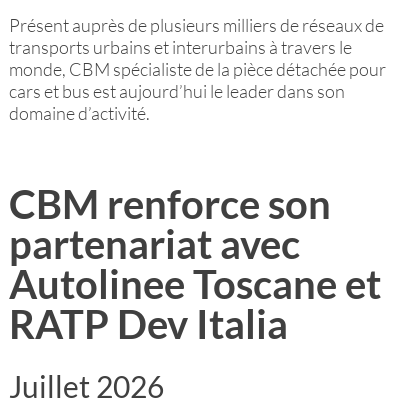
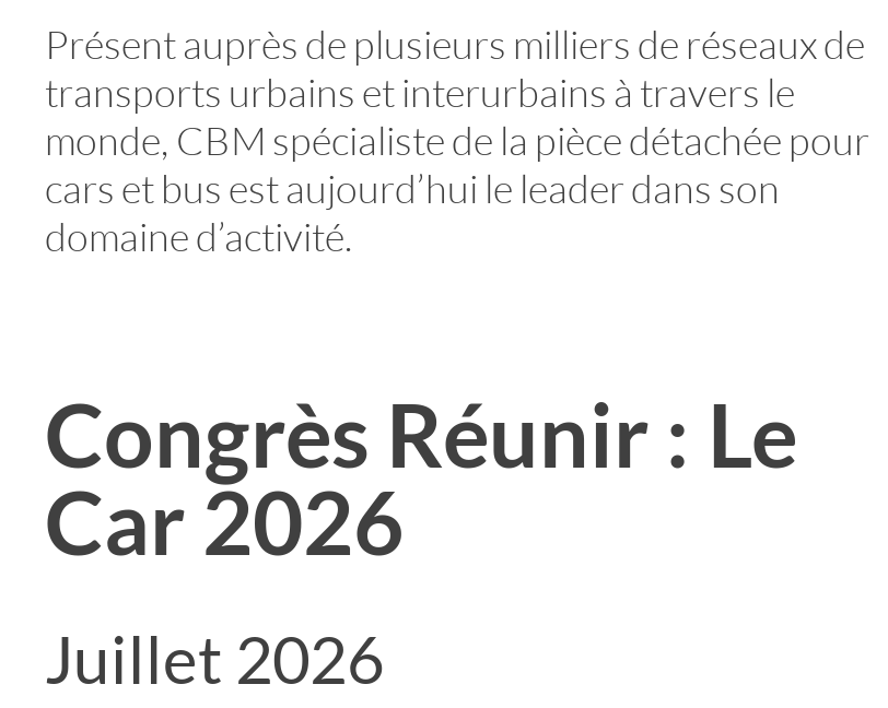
[9,180,381,348] CBM renforce son | partenariat avec | Autolinee Toscane et | RATP Dev Italia -> [45,382,797,574] Congrès Réunir : Le | Car 2026

